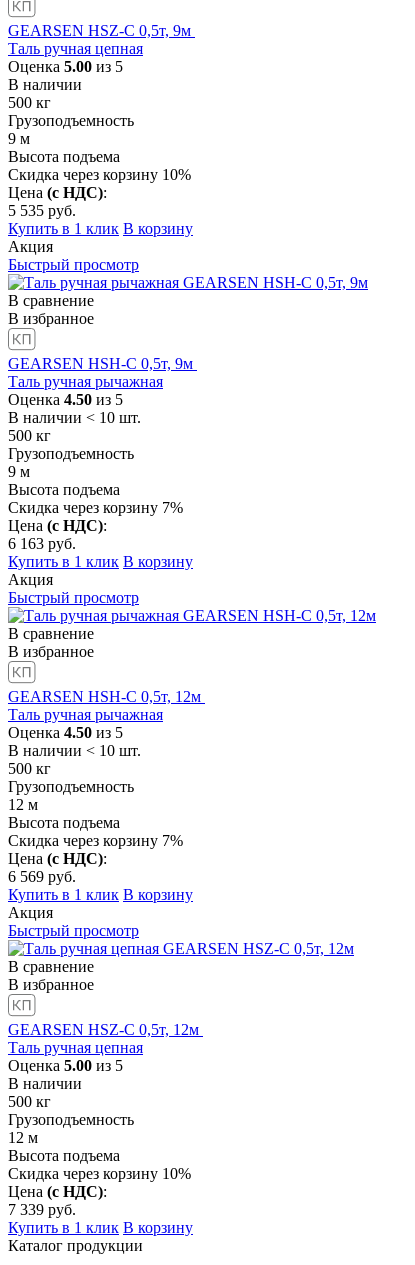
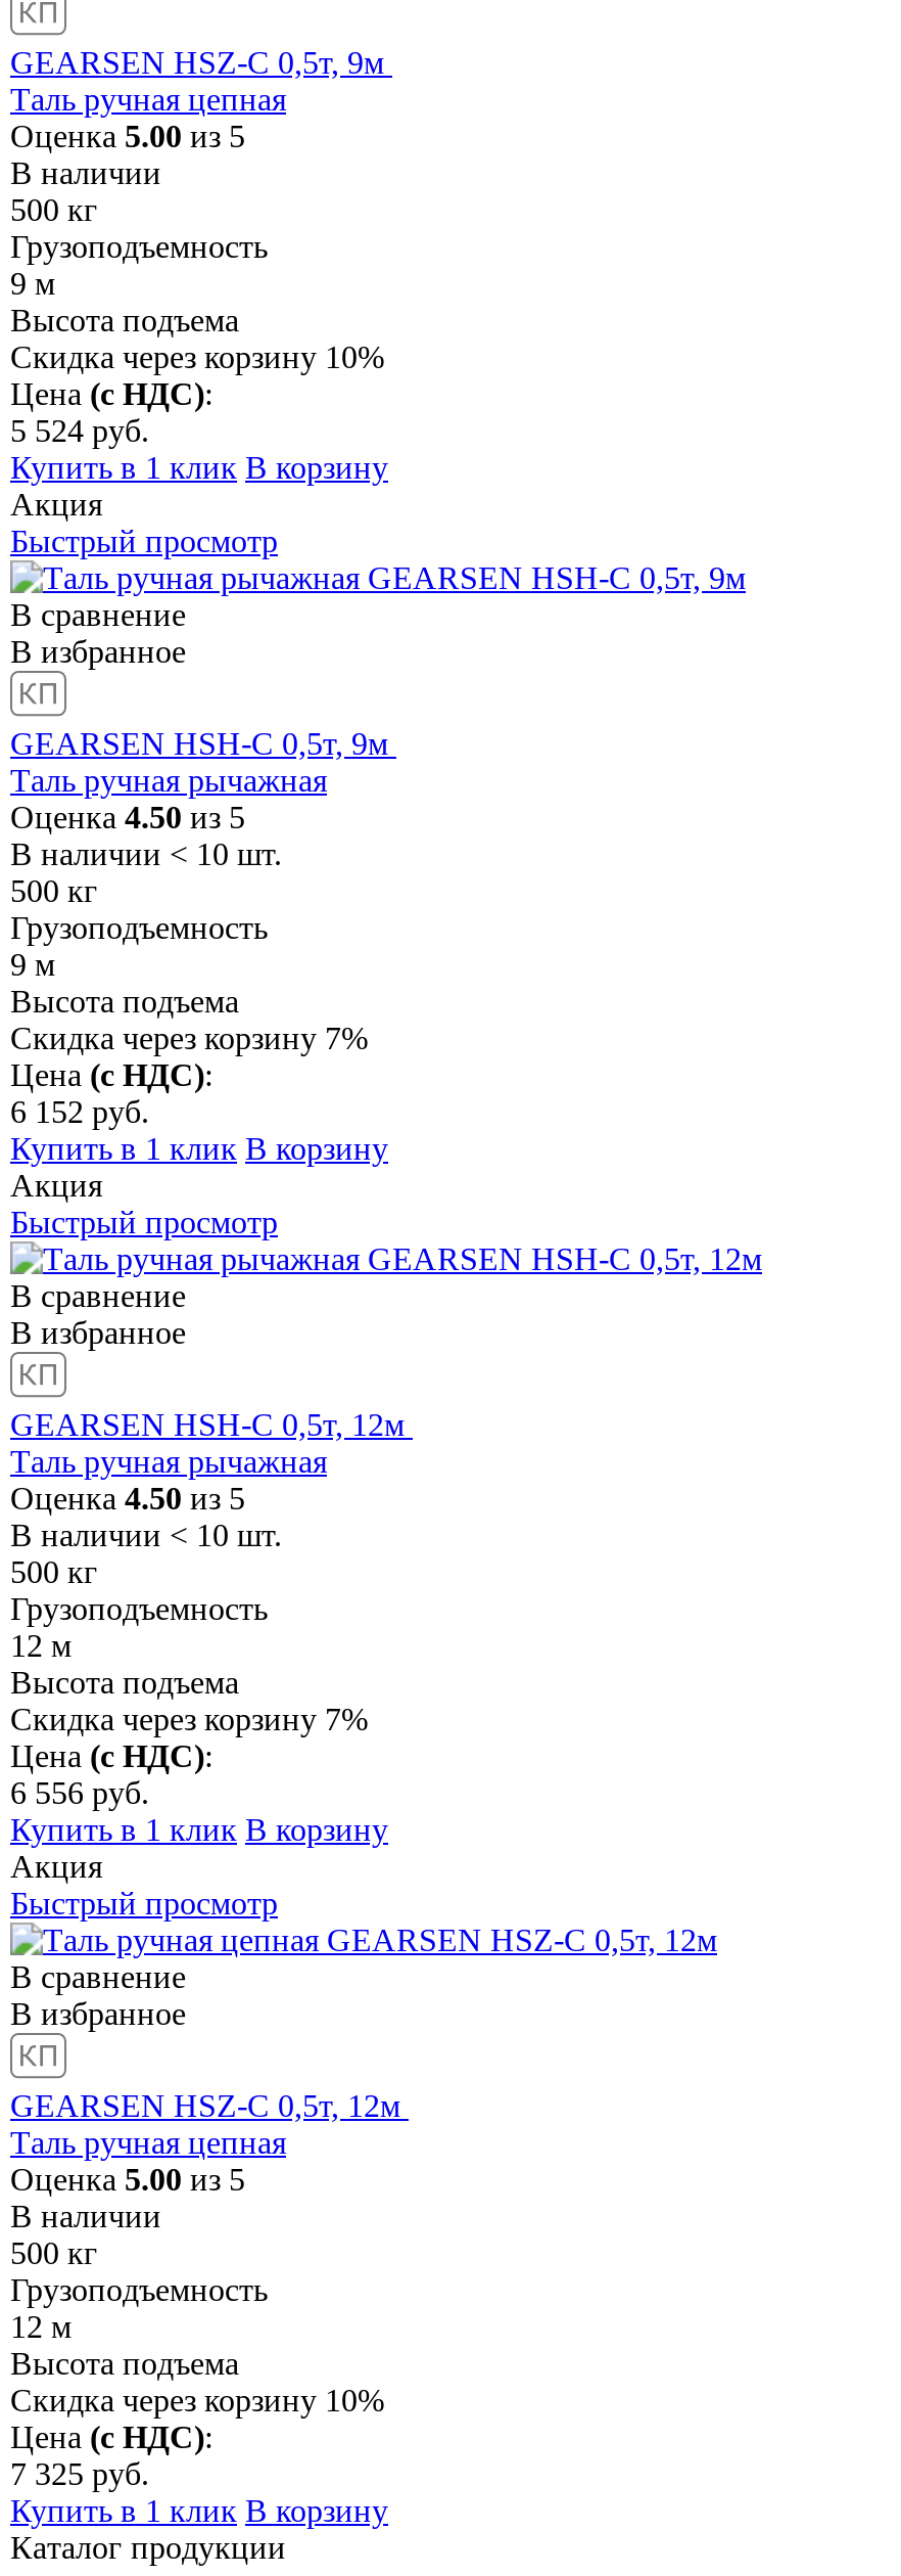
[8,202,76,219] 5 535 руб. -> [10,413,149,448] 5 524 руб.
[8,535,76,552] 6 163 руб. -> [10,1094,149,1129] 6 152 руб.
[8,868,76,885] 6 569 руб. -> [10,1775,149,1810] 6 556 руб.
[8,1201,76,1218] 7 339 руб. -> [10,2456,149,2491] 7 325 руб.

